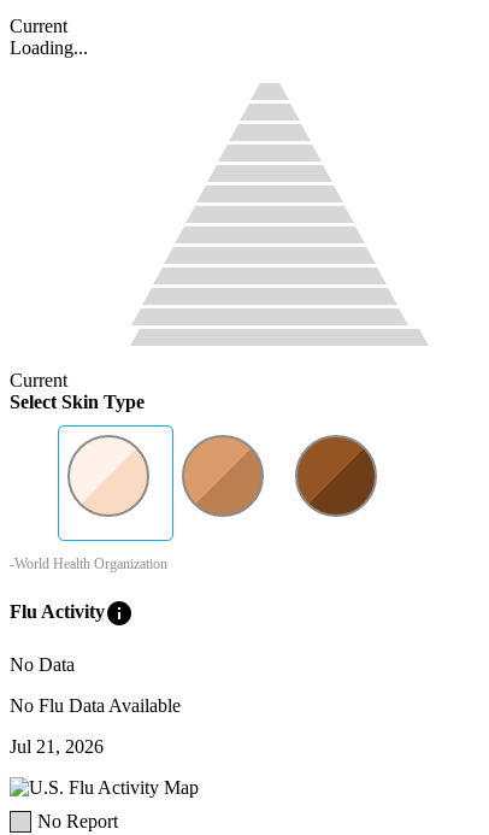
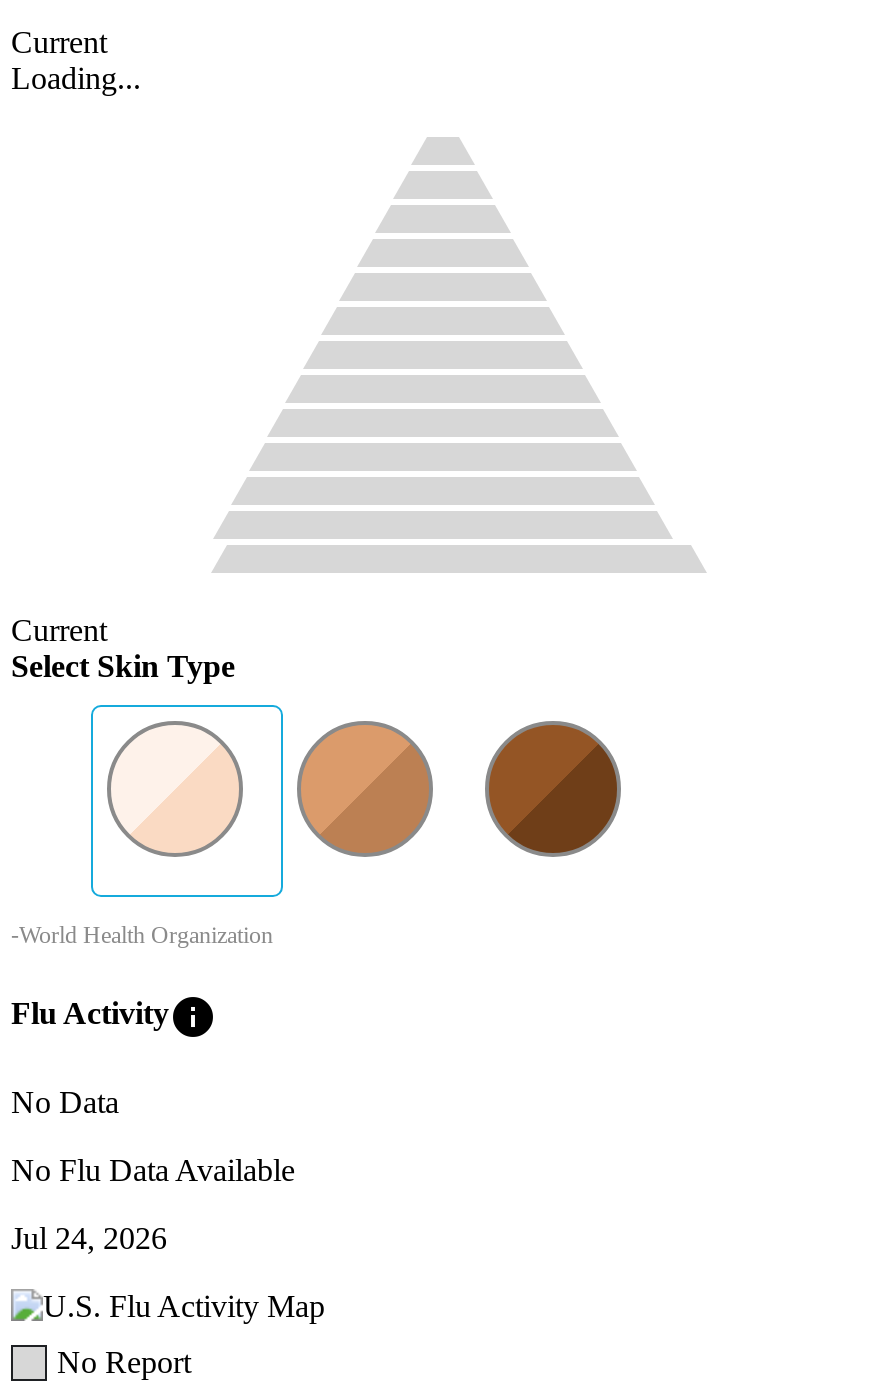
[10,736,104,756] Jul 21, 2026 -> [11,1220,167,1254] Jul 24, 2026

